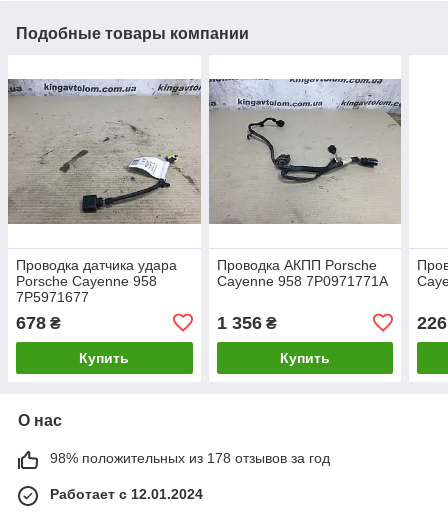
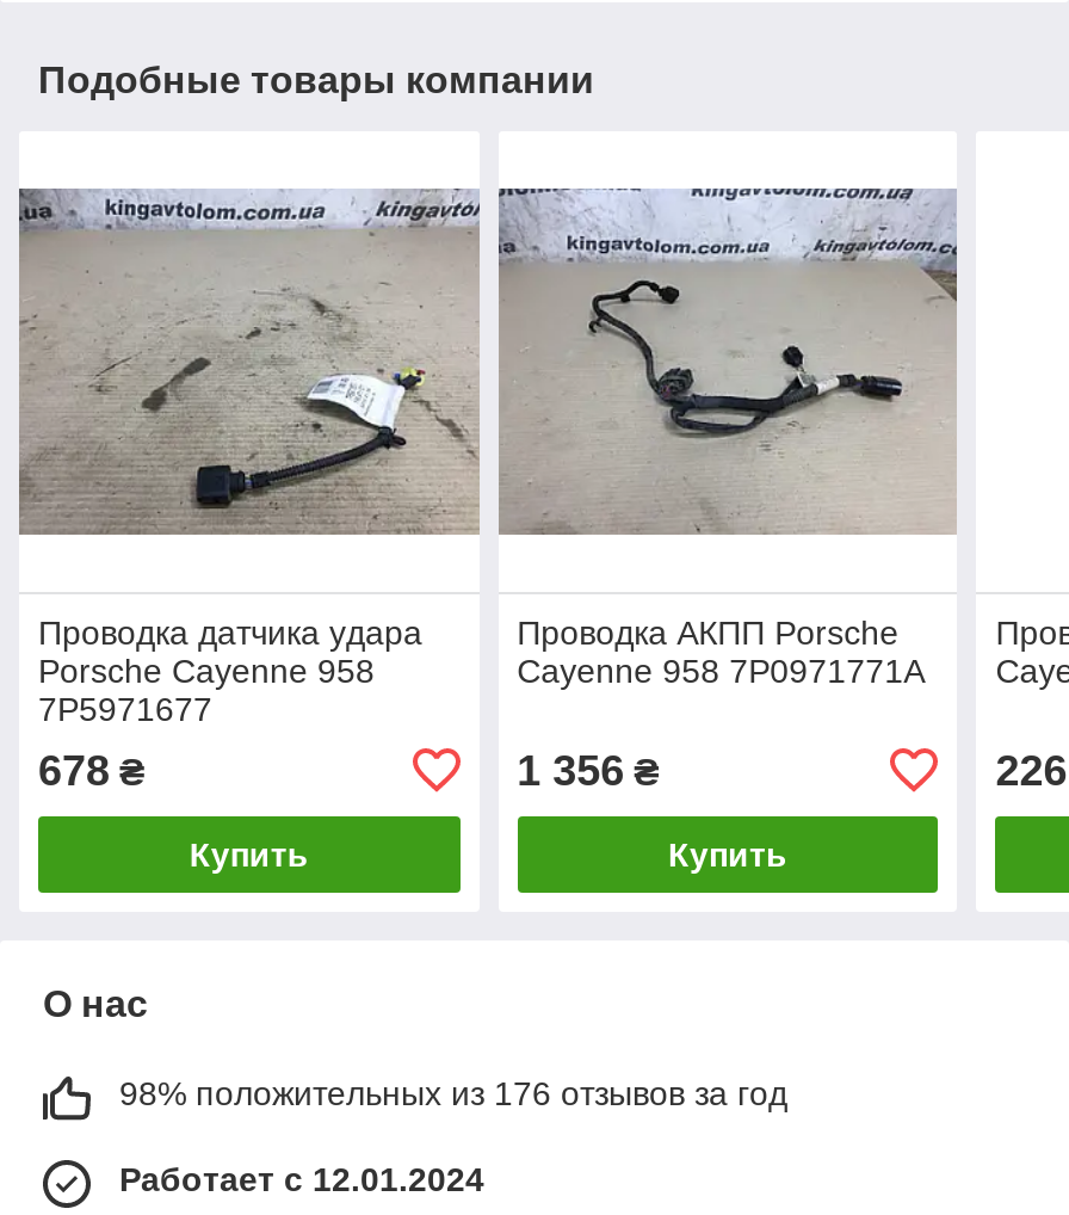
[50,450,330,466] 98% положительных из 178 отзывов за год -> [119,1074,787,1112] 98% положительных из 176 отзывов за год

